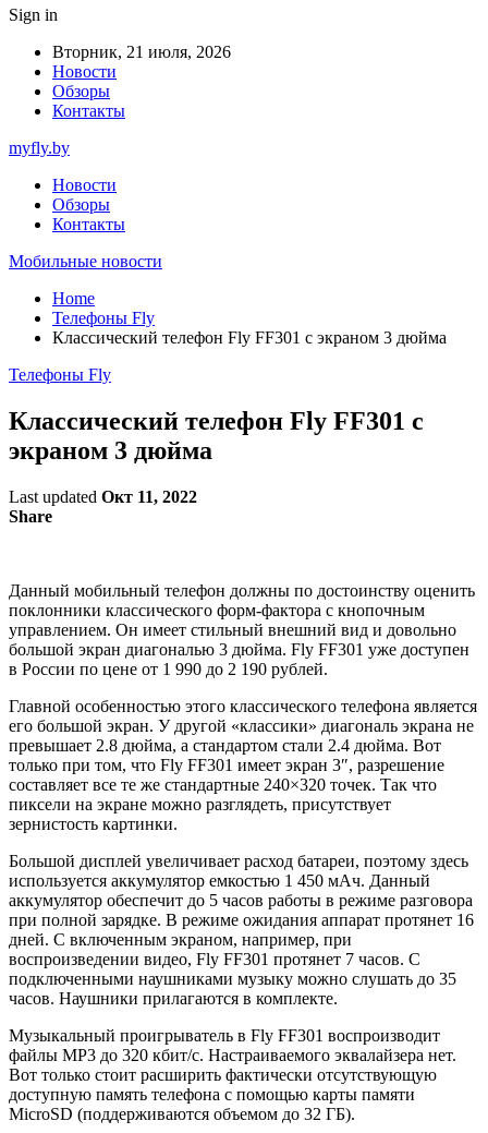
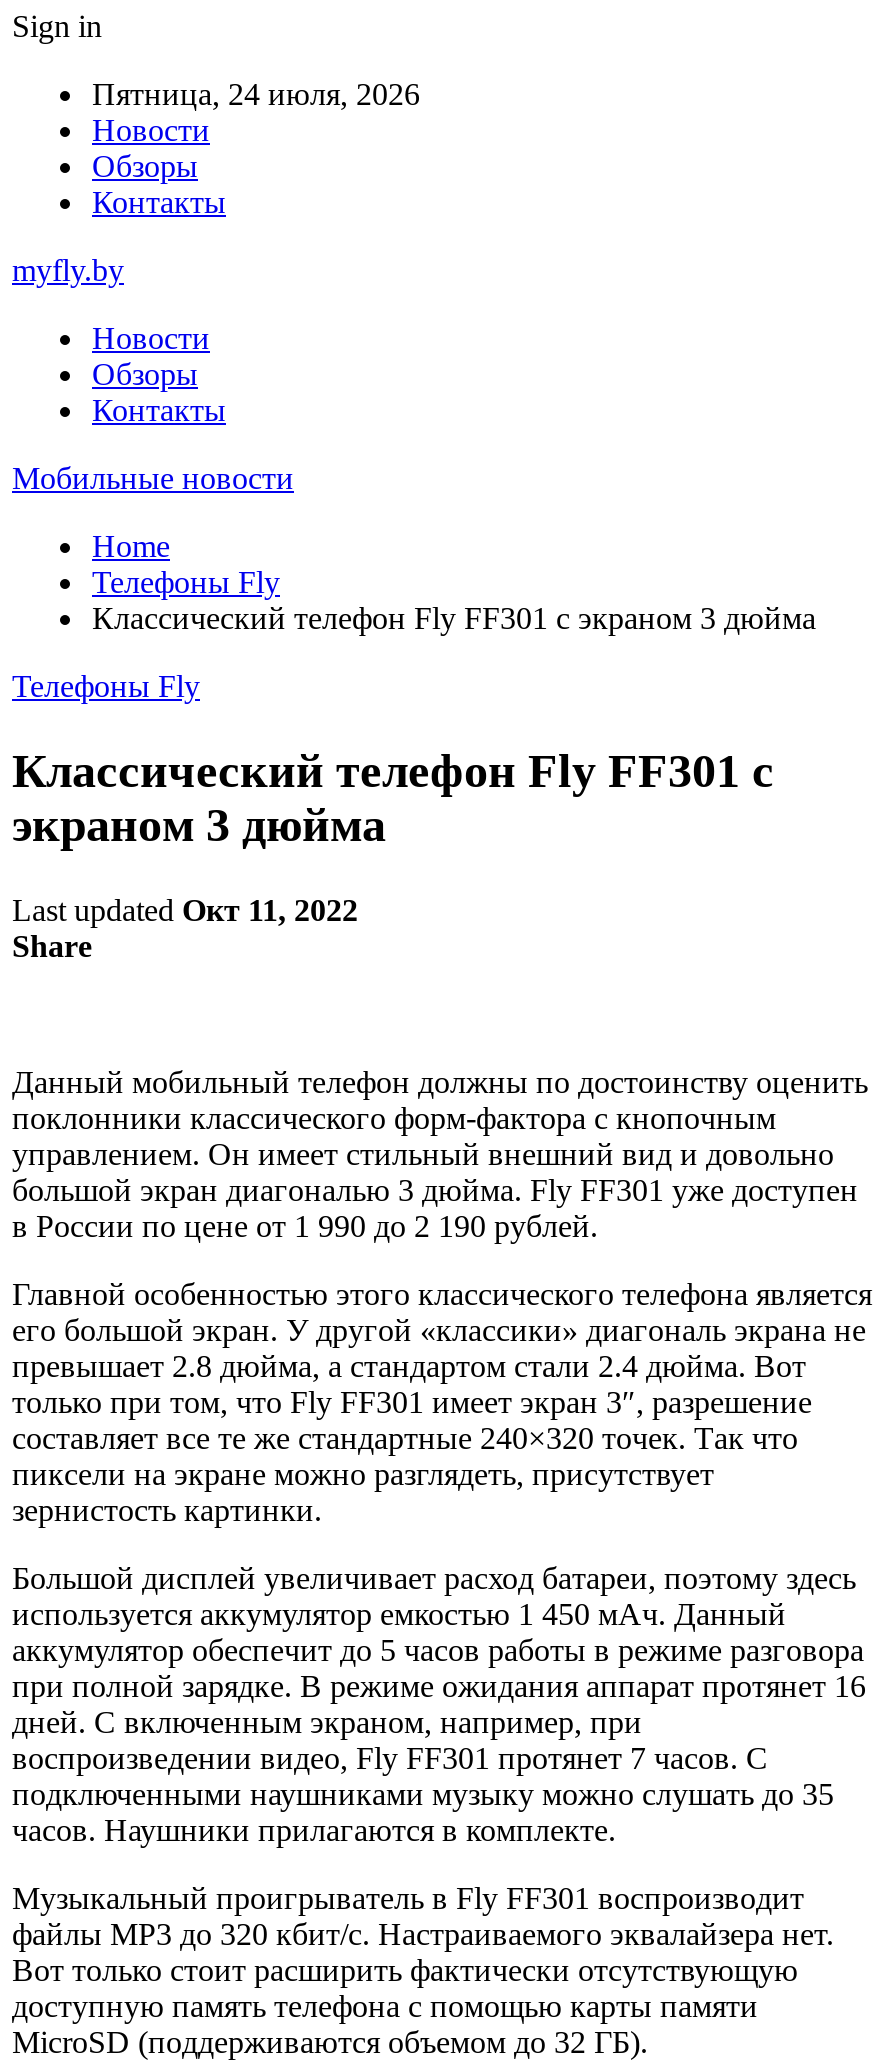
[52,43,231,61] Вторник, 21 июля, 2026 -> [92,77,420,111] Пятница, 24 июля, 2026

